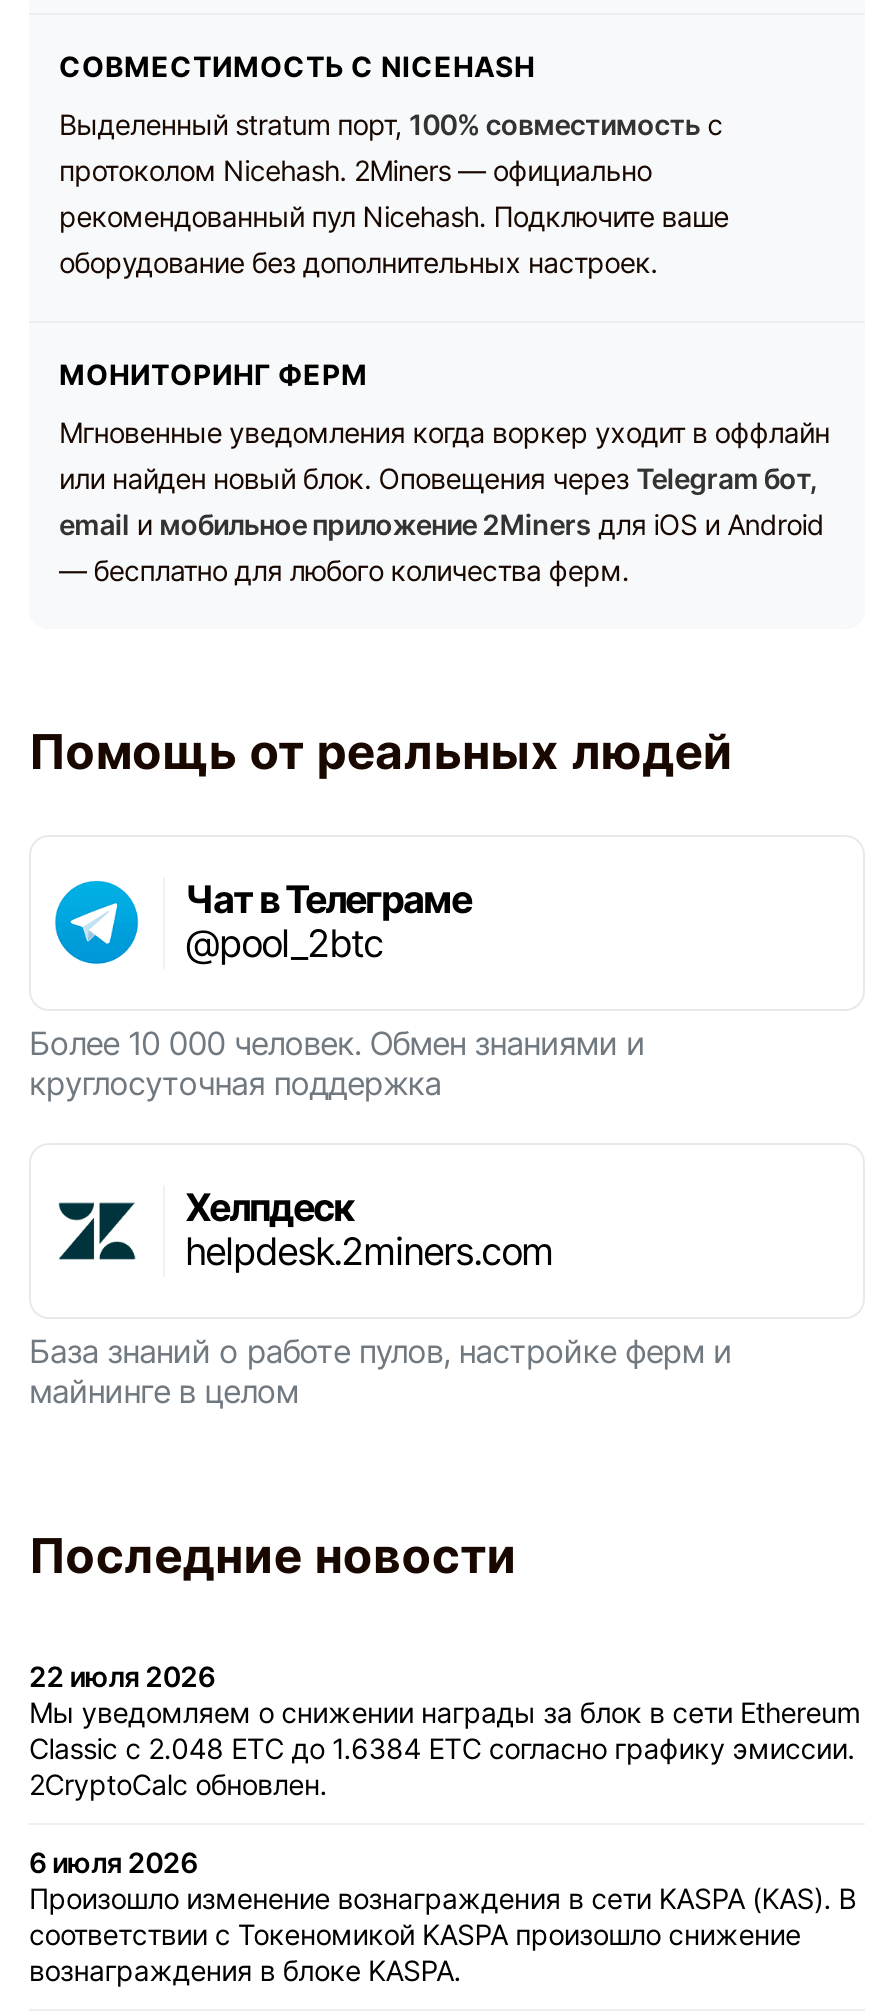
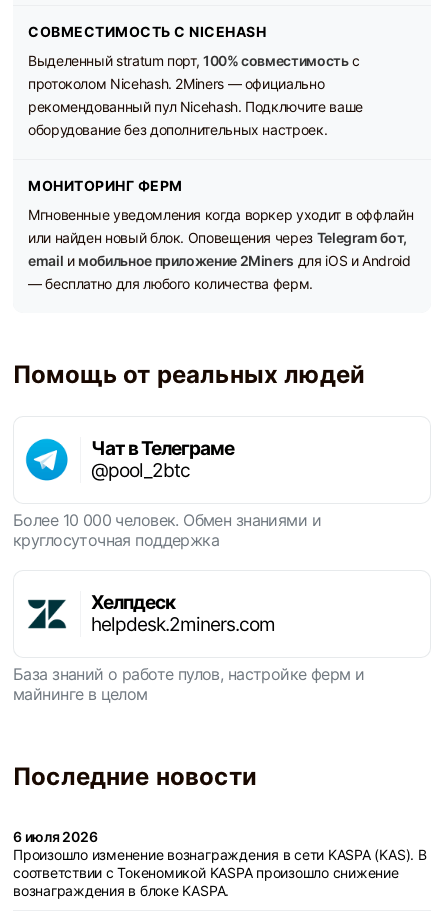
[29,1659,860,1801] 22 июля 2026 | Мы уведомляем о снижении награды за блок в сети Ethereum | Classic с 2.048 ETC до 1.6384 ETC согласно графику эмиссии. | 2CryptoCalc обновлен. -> none

